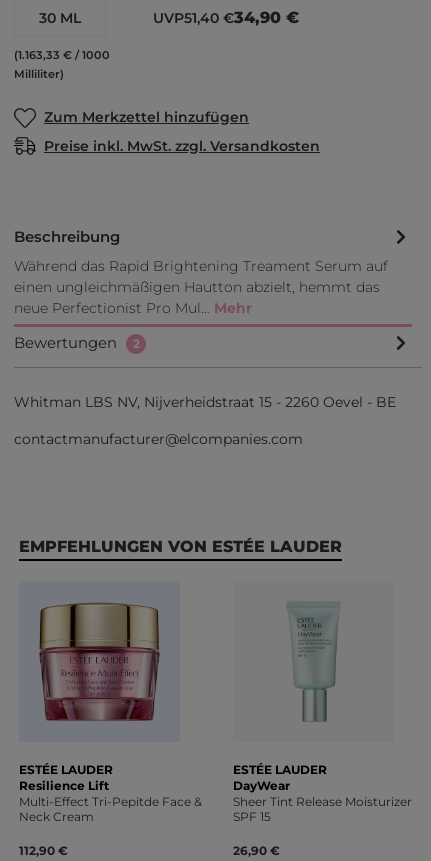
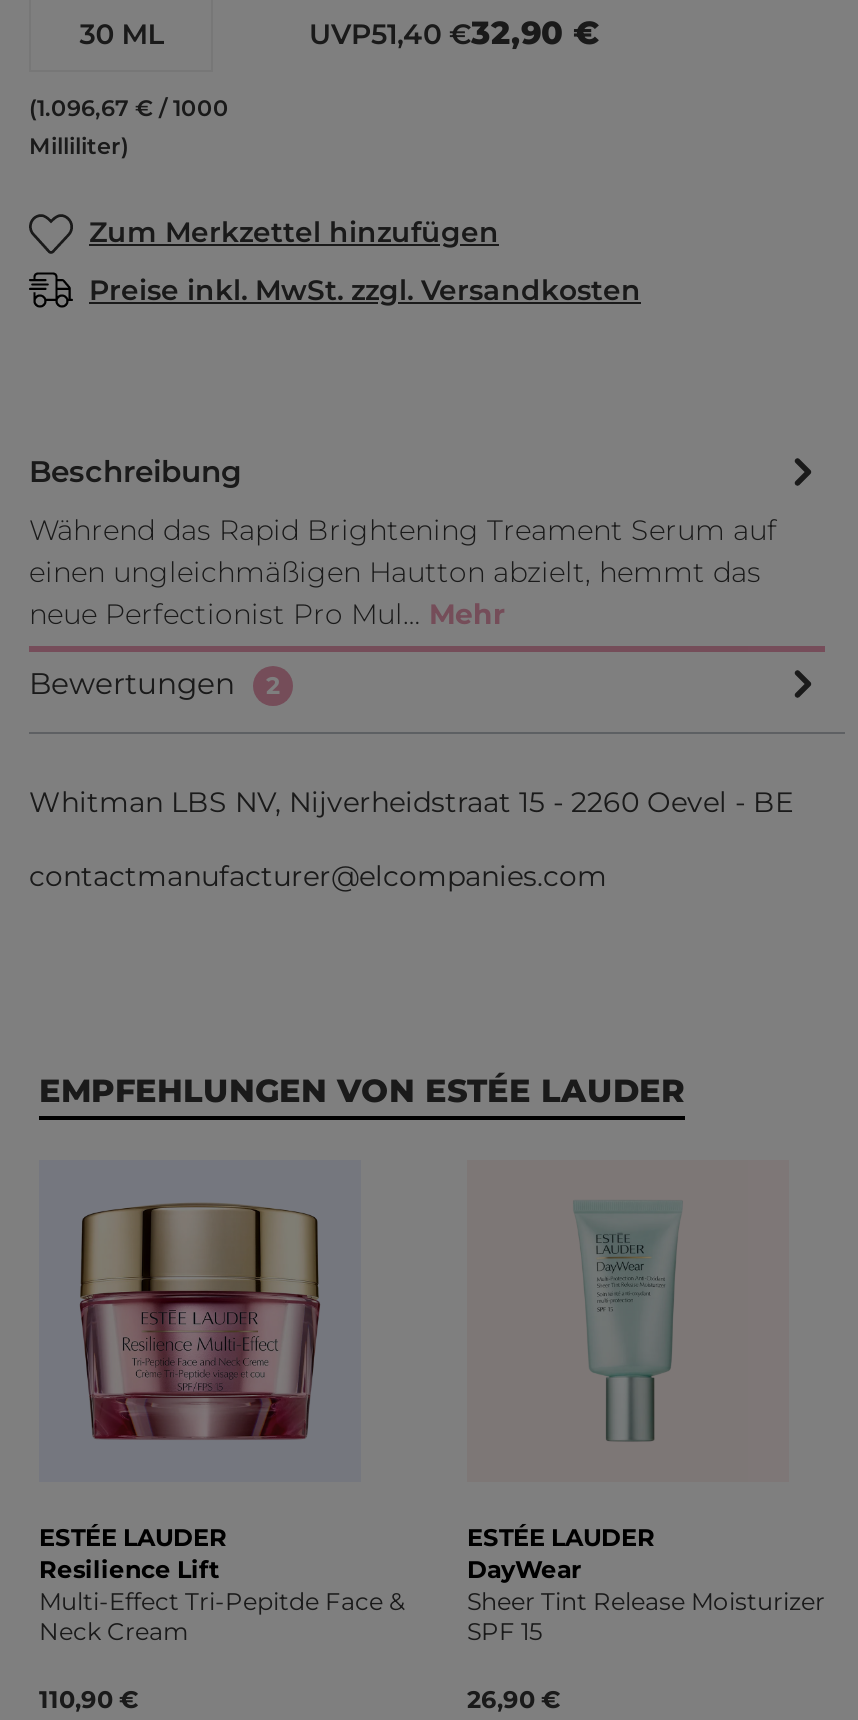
[153,8,299,27] UVP51,40 €34,90 € -> [309,14,599,52] UVP51,40 €32,90 €
[14,48,110,62] (1.163,33 € / 1000 -> [29,94,229,122] (1.096,67 € / 1000
[19,843,68,858] 112,90 € -> [39,1684,139,1714] 110,90 €

